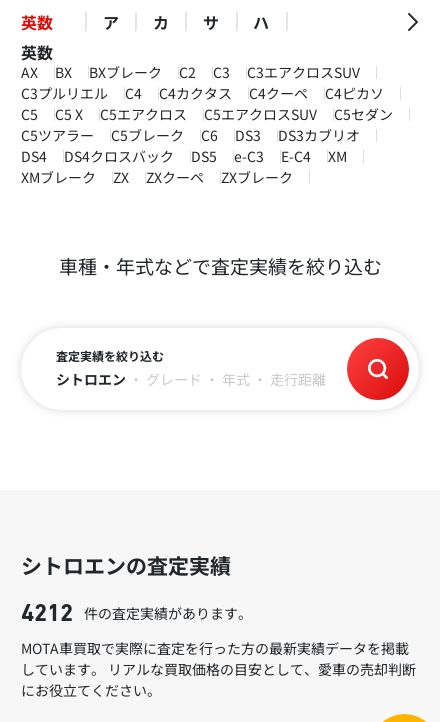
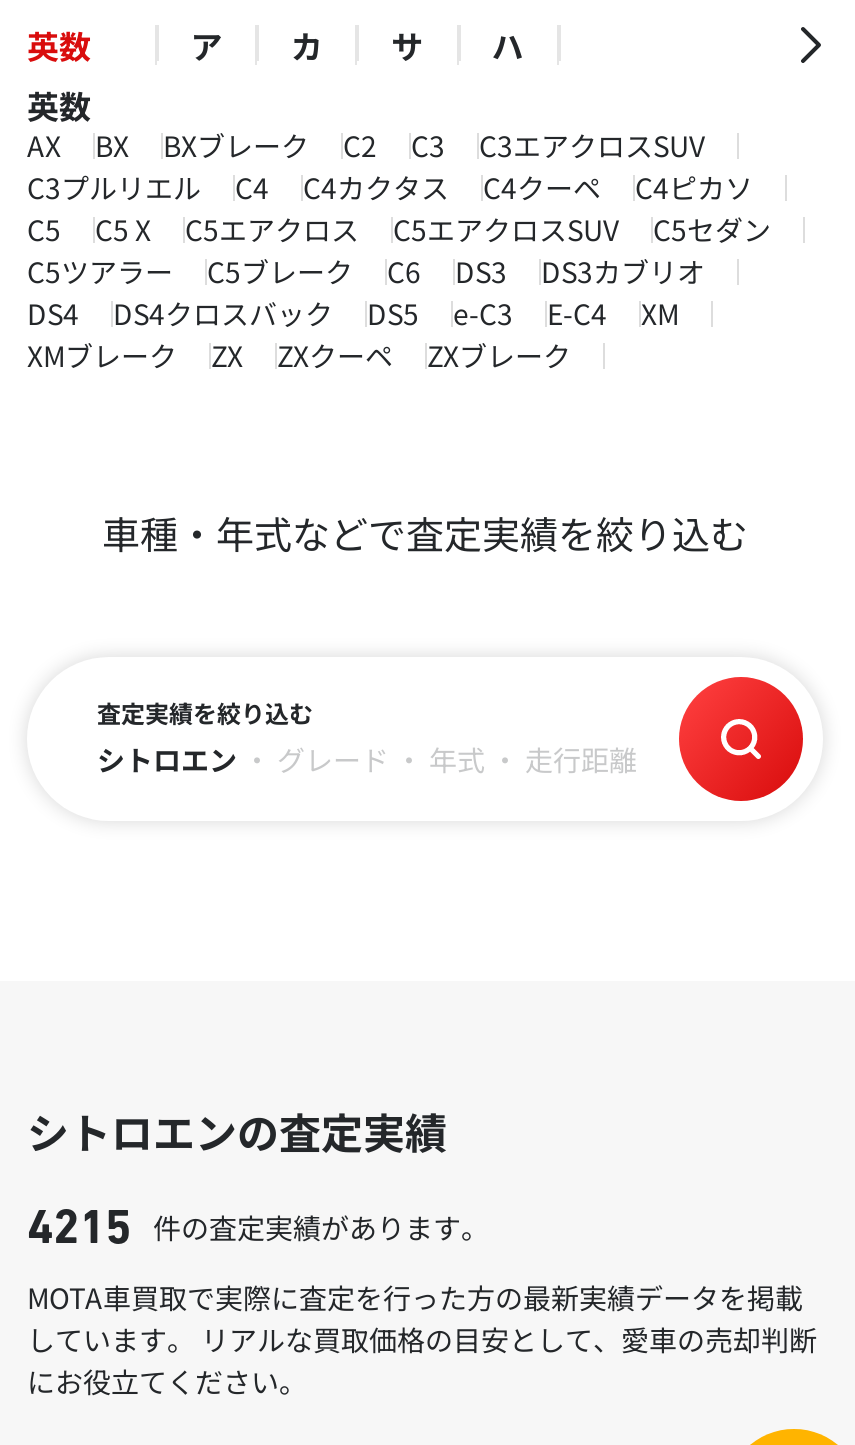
[21,603,252,627] 4212 件の査定実績があります。 -> [27,1206,489,1255] 4215 件の査定実績があります。

